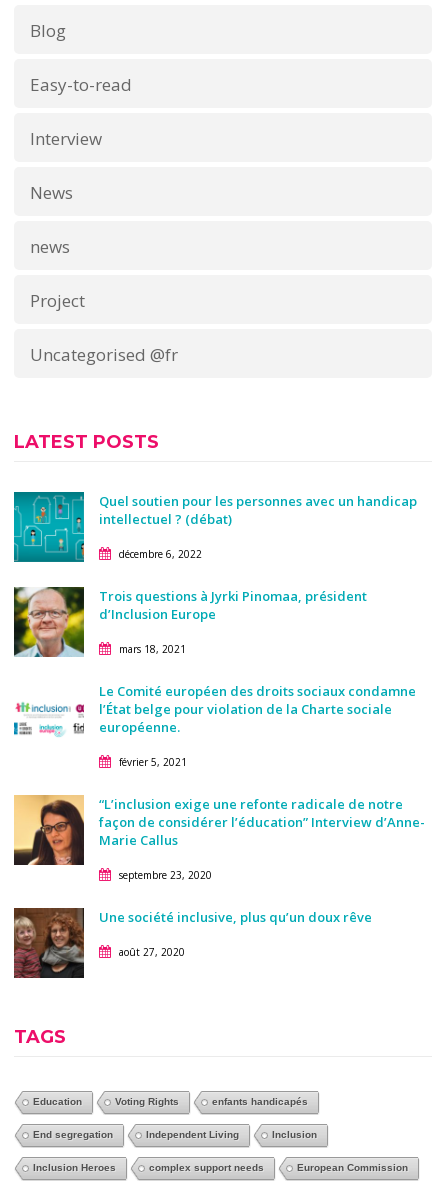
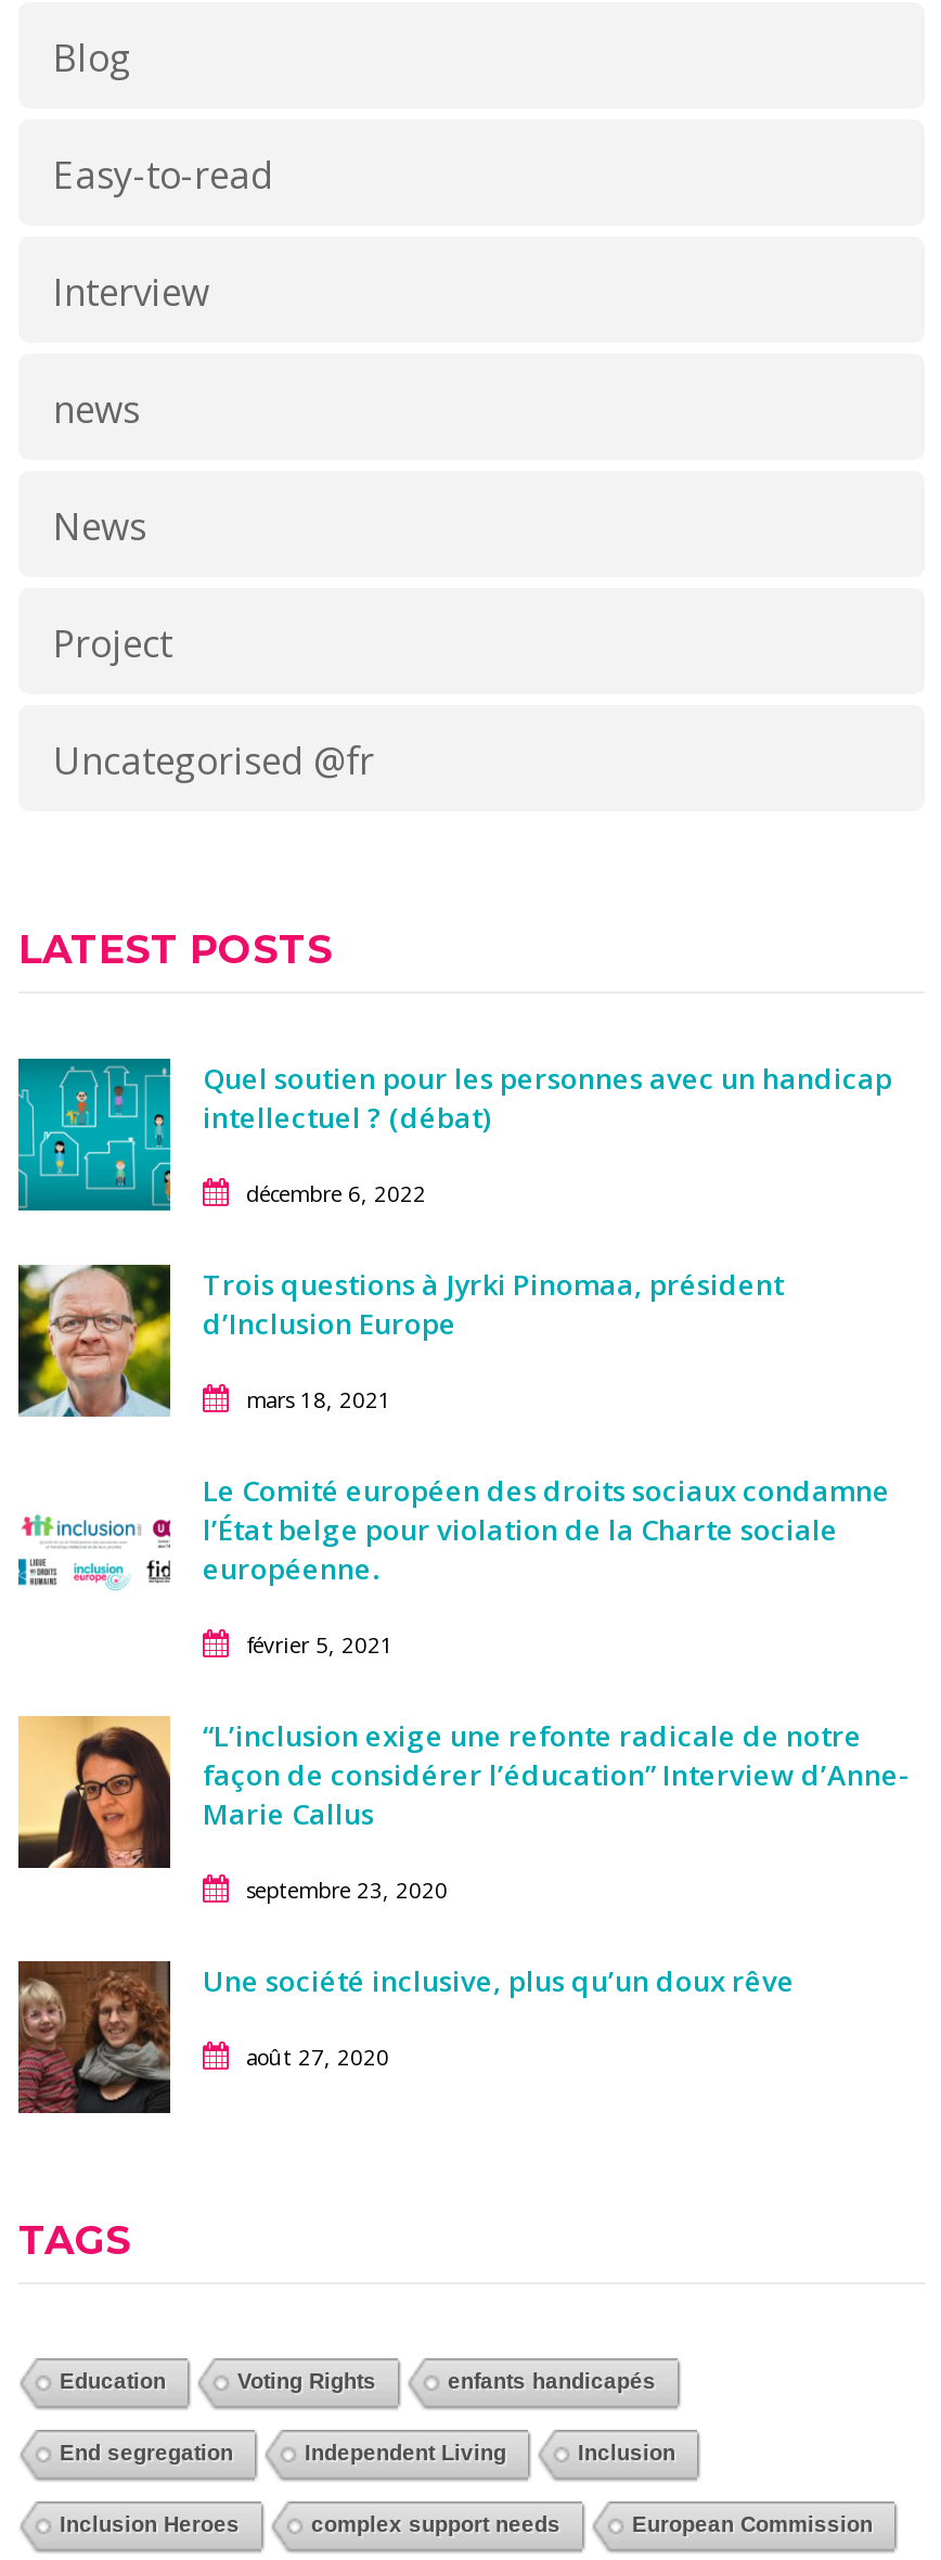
moved [30,181,73,204] -> [53,501,146,551]: News
moved [30,235,70,258] -> [53,384,140,434]: news

